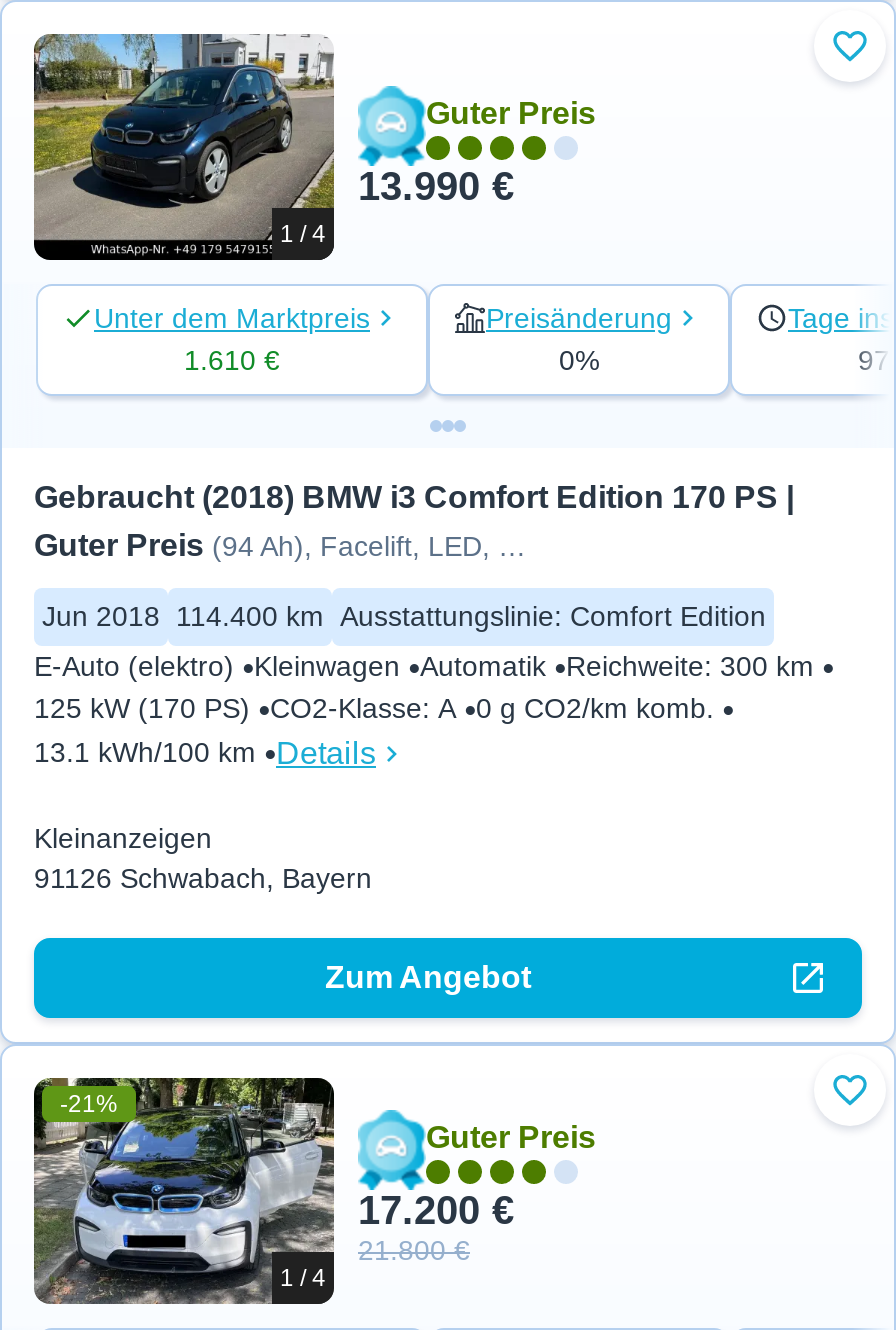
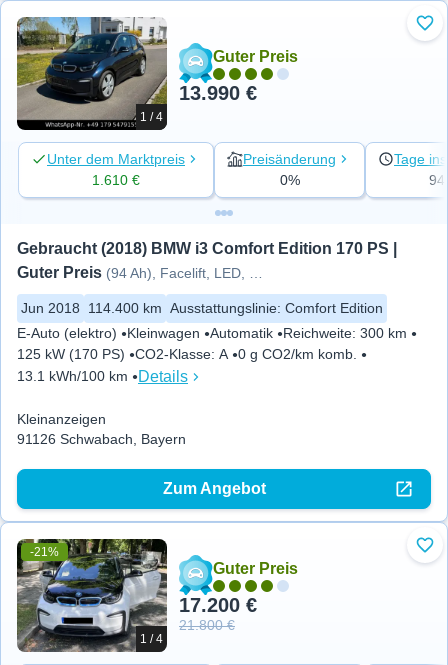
[858,344,890,376] 97 -> [429,172,445,188] 94

